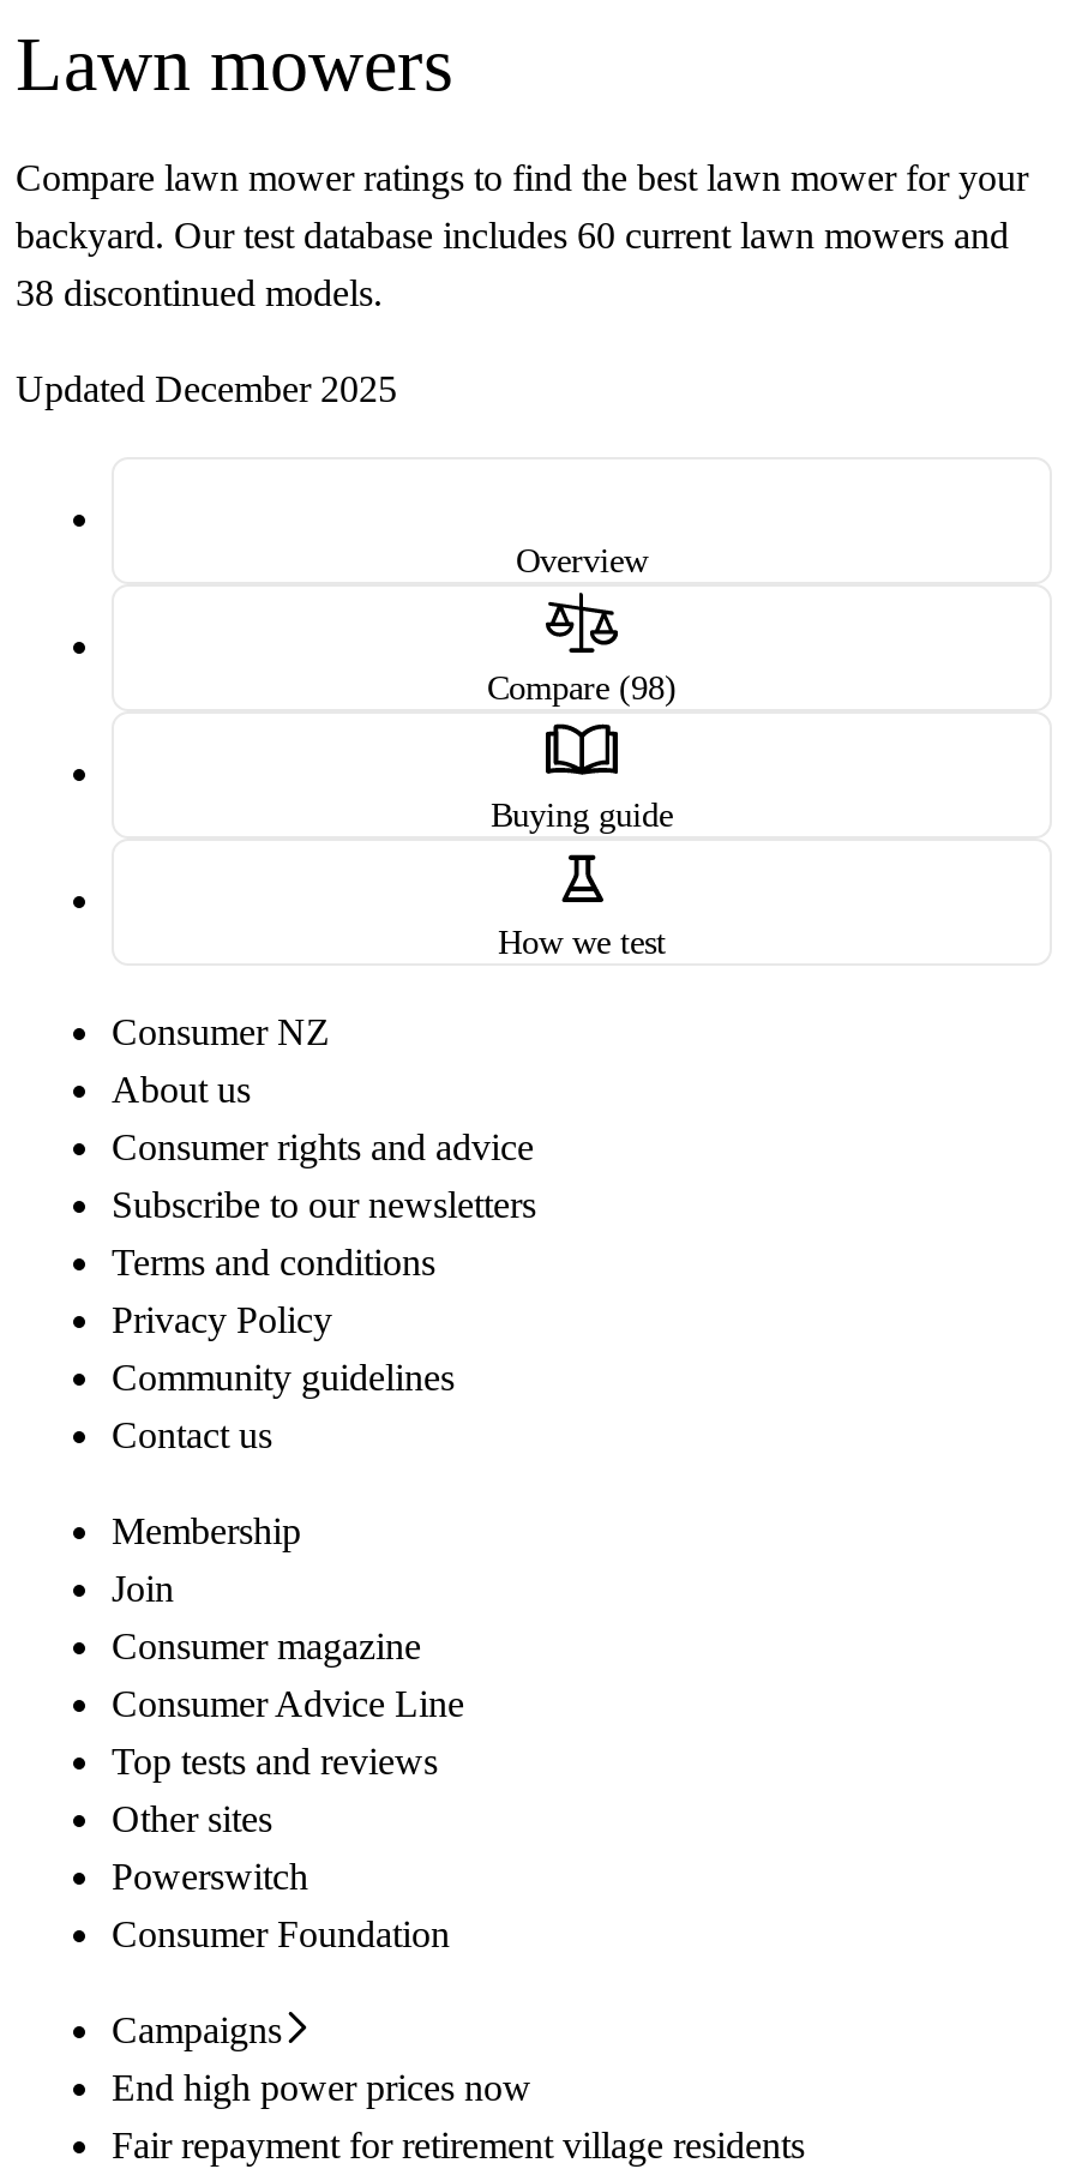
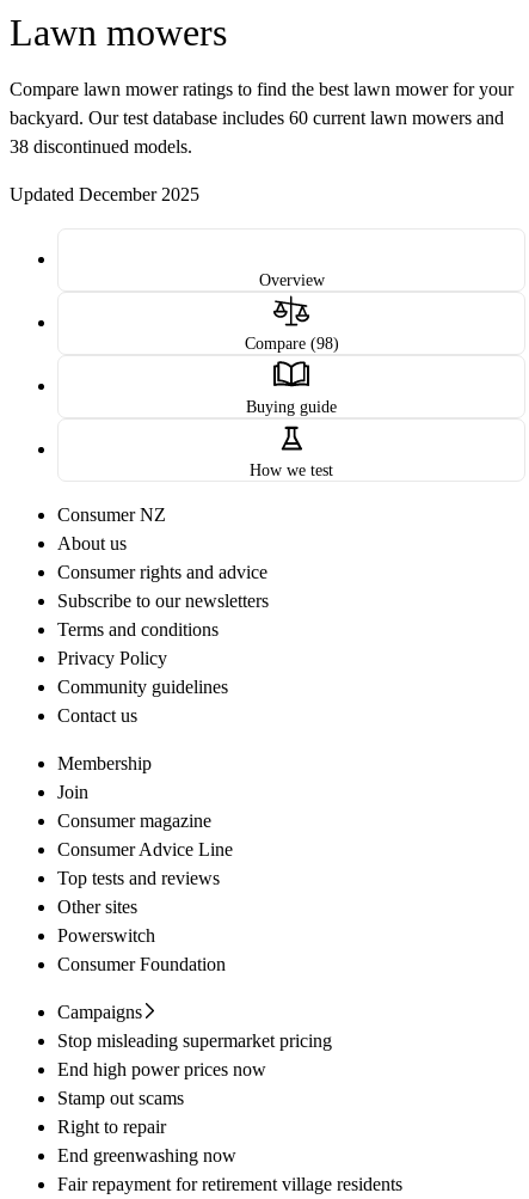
none -> [57,1031,332,1051] Stop misleading supermarket pricing
none -> [57,1088,236,1166] Stamp out scams | Right to repair | End greenwashing now

